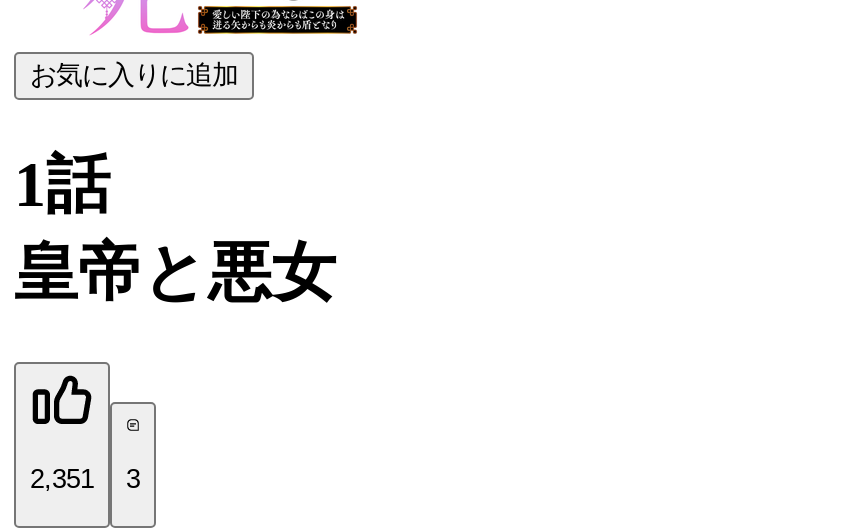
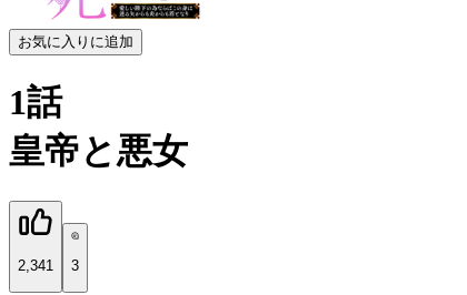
[30,464,140,494] 2,351 3 -> [18,258,79,274] 2,341 3

